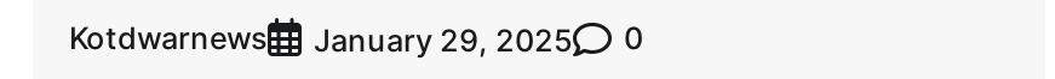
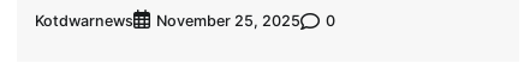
[69,21,643,58] Kotdwarnews January 29, 2025 0 -> [35,12,335,30] Kotdwarnews November 25, 2025 0

